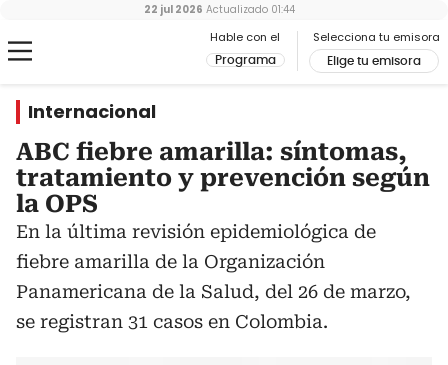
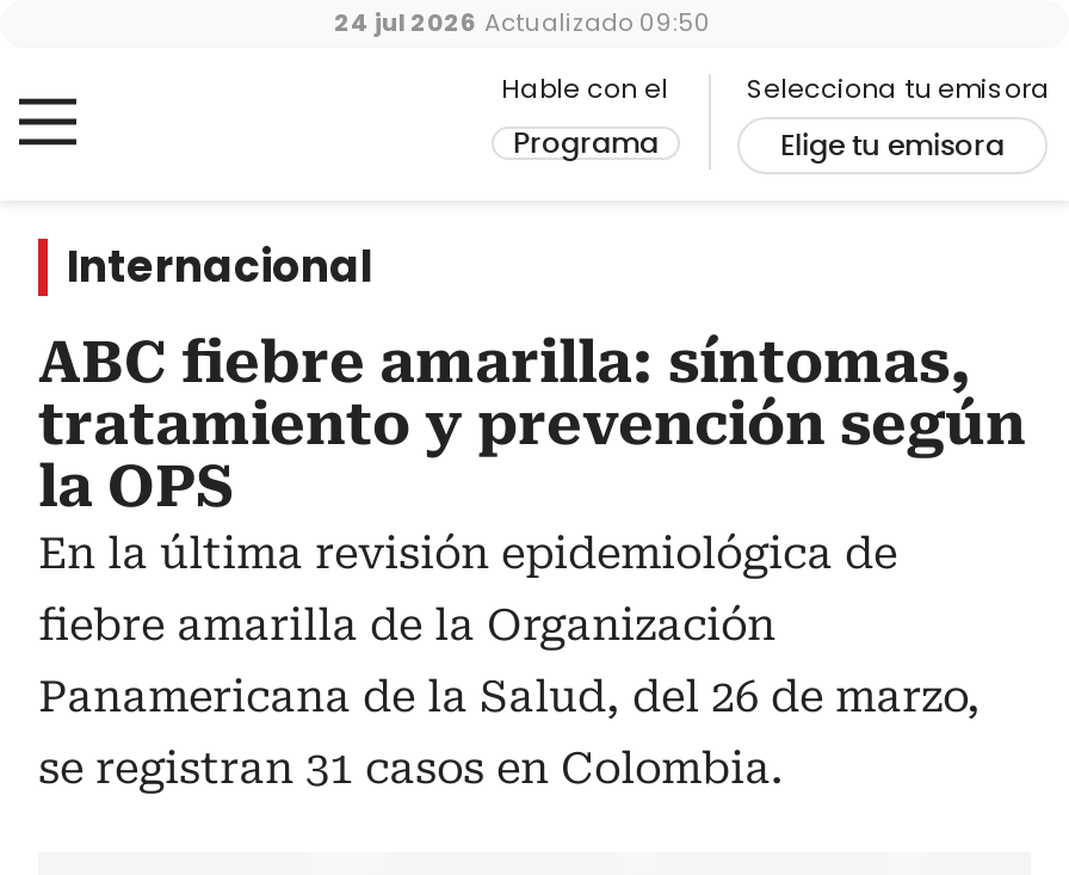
[143,2,294,17] 22 jul 2026 Actualizado 01:44 -> [334,5,711,41] 24 jul 2026 Actualizado 09:50

